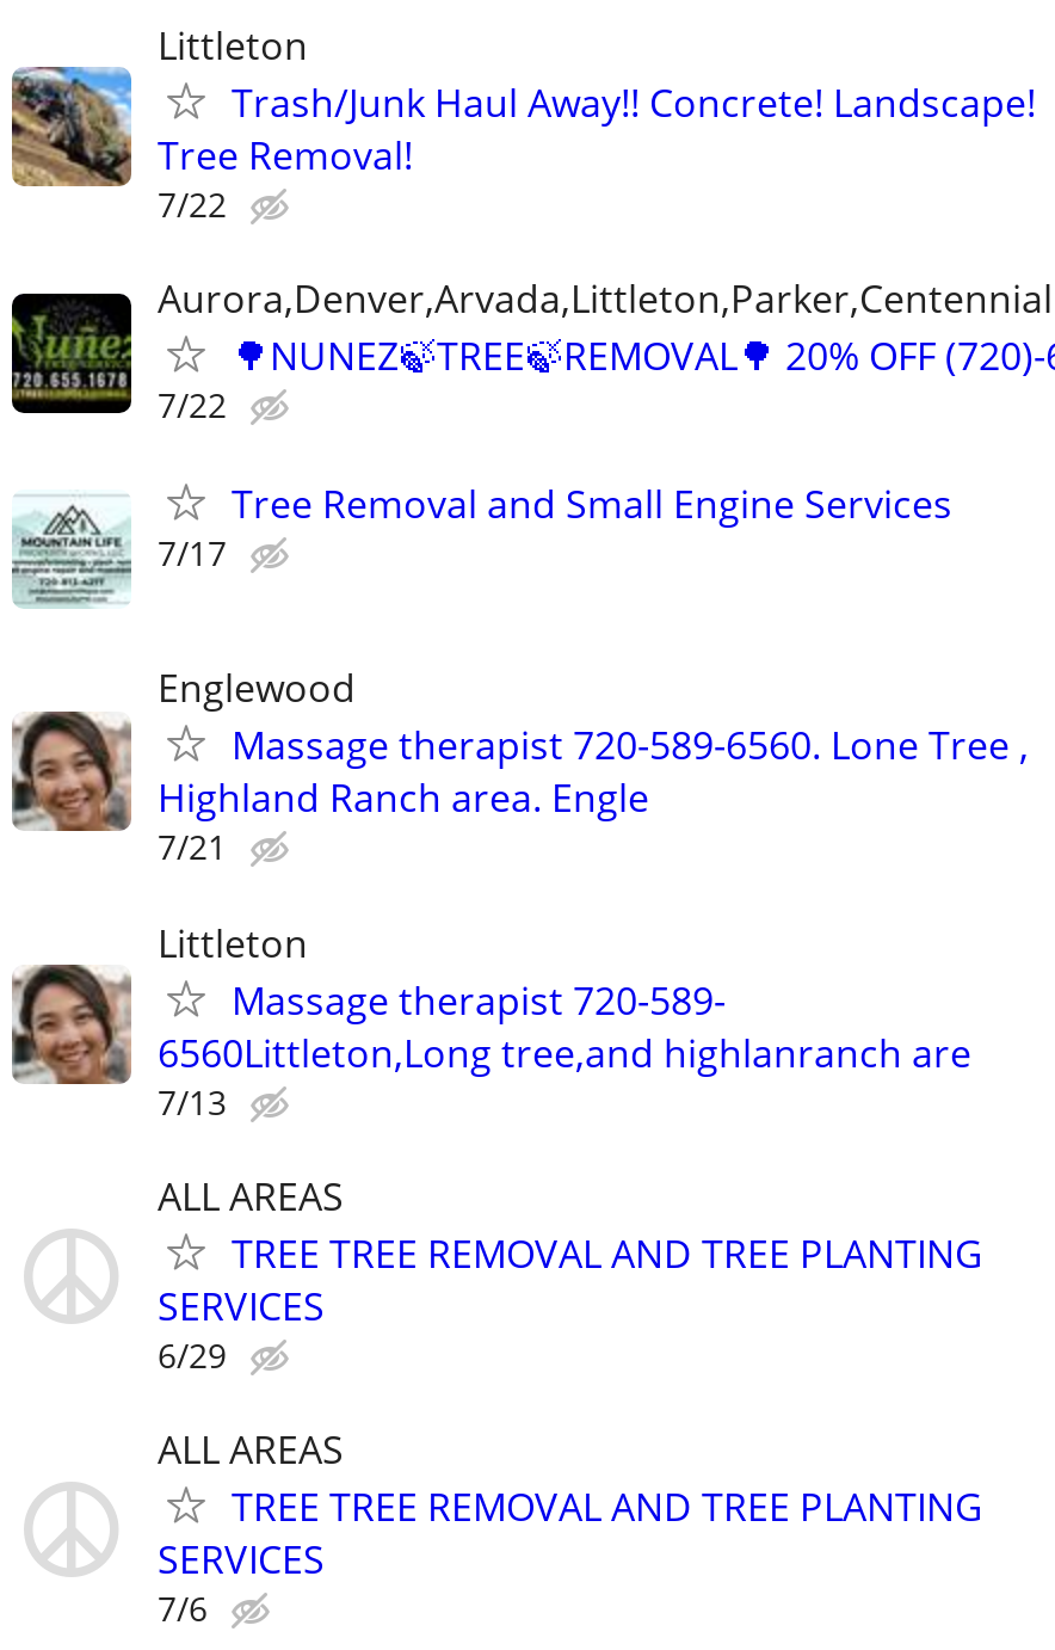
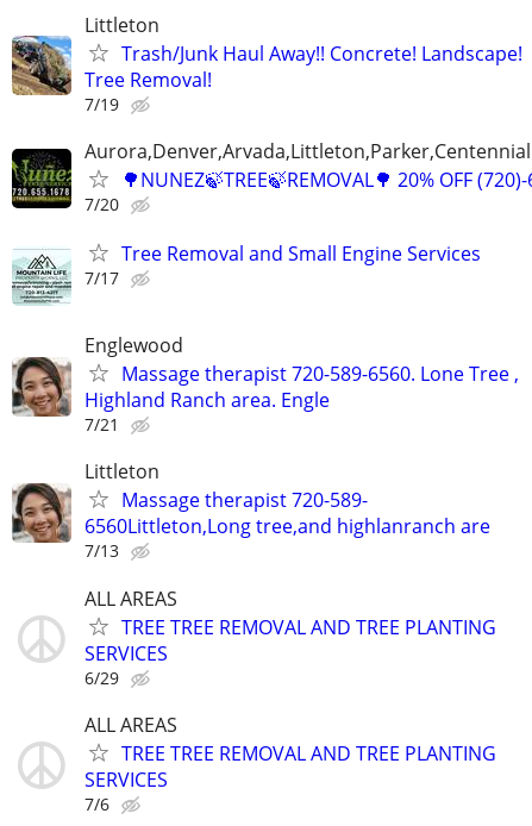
[158,181,227,226] 7/22 -> [85,92,119,115] 7/19
[158,382,227,427] 7/22 -> [85,193,119,215] 7/20

